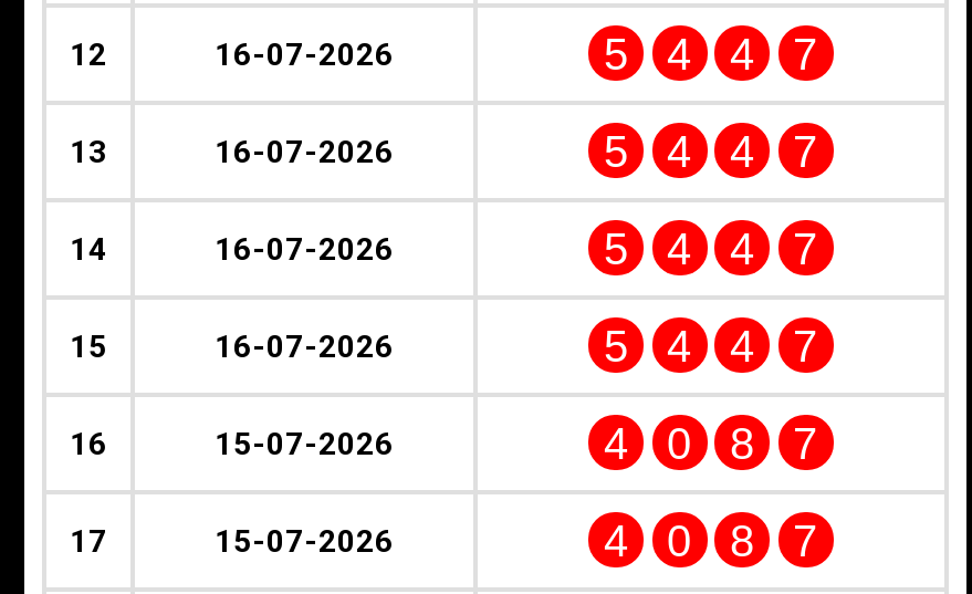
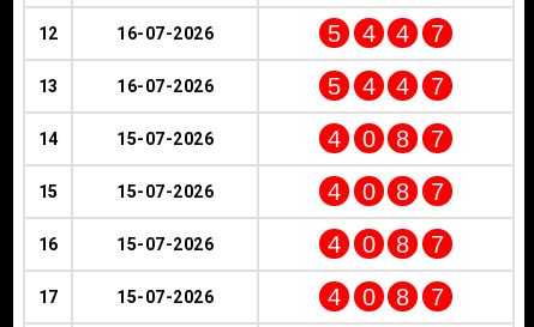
[215,225,629,274] 16-07-2026 | 5 -> [116,130,214,149] 15-07-2026
[730,225,755,274] 4 -> [362,126,410,152] 0 | 8
[215,322,629,371] 16-07-2026 | 5 -> [116,182,214,201] 15-07-2026
[730,322,755,371] 4 -> [362,179,410,205] 0 | 8

